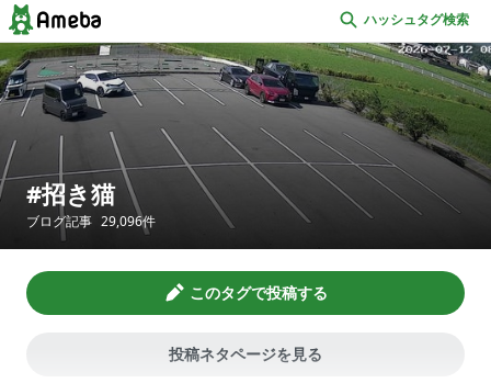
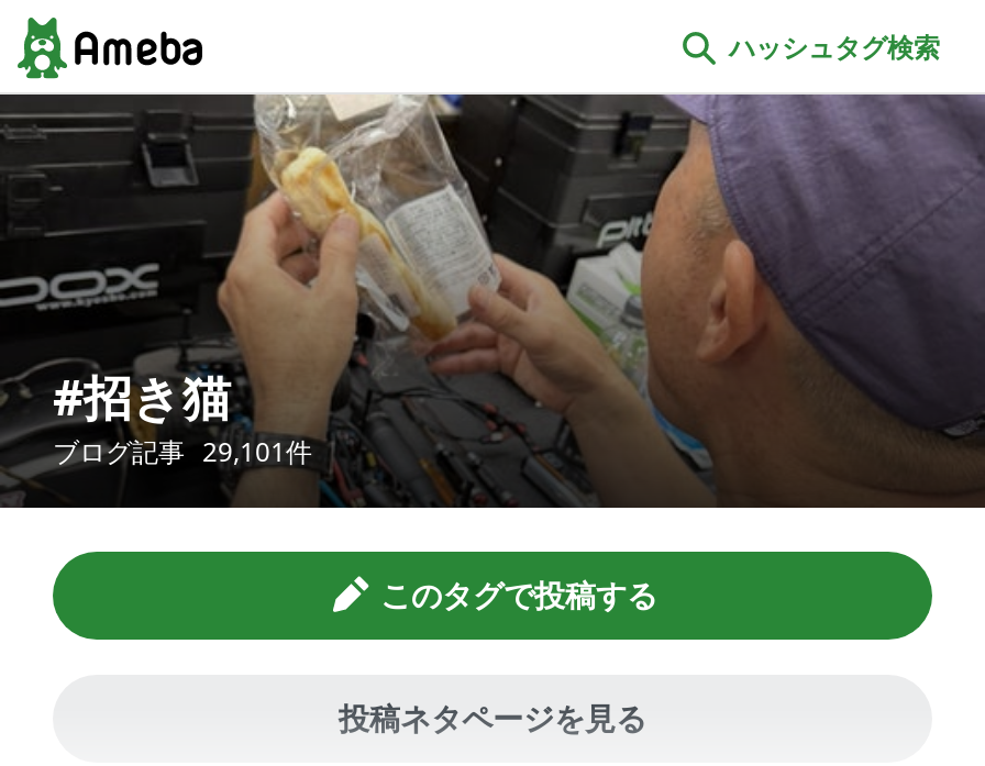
[3,42,488,241] [image] | ブログ記事 29,096件 -> [7,92,978,490] [image] | ブログ記事 29,101件

